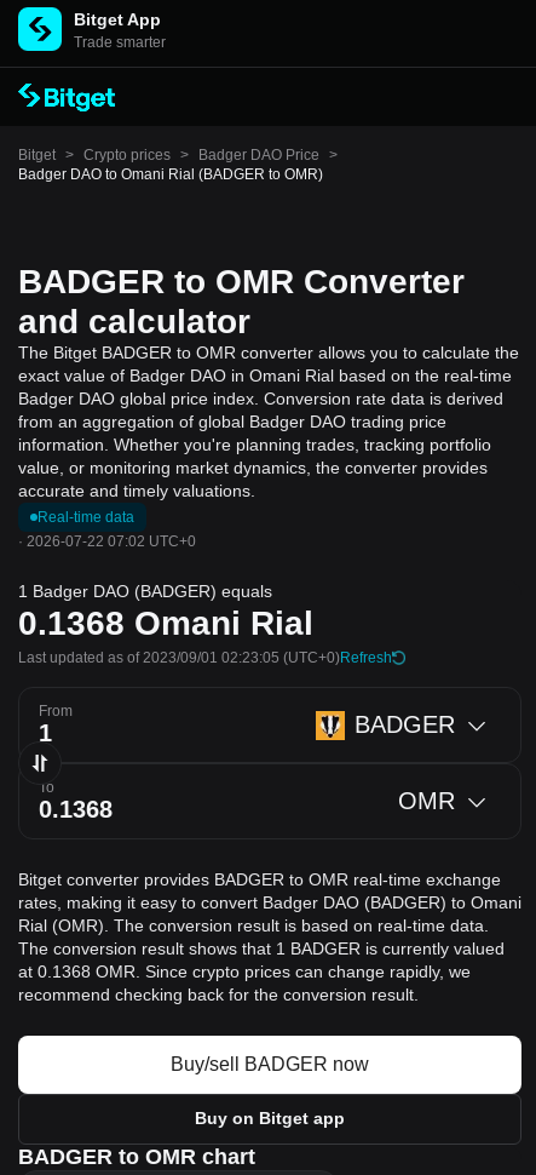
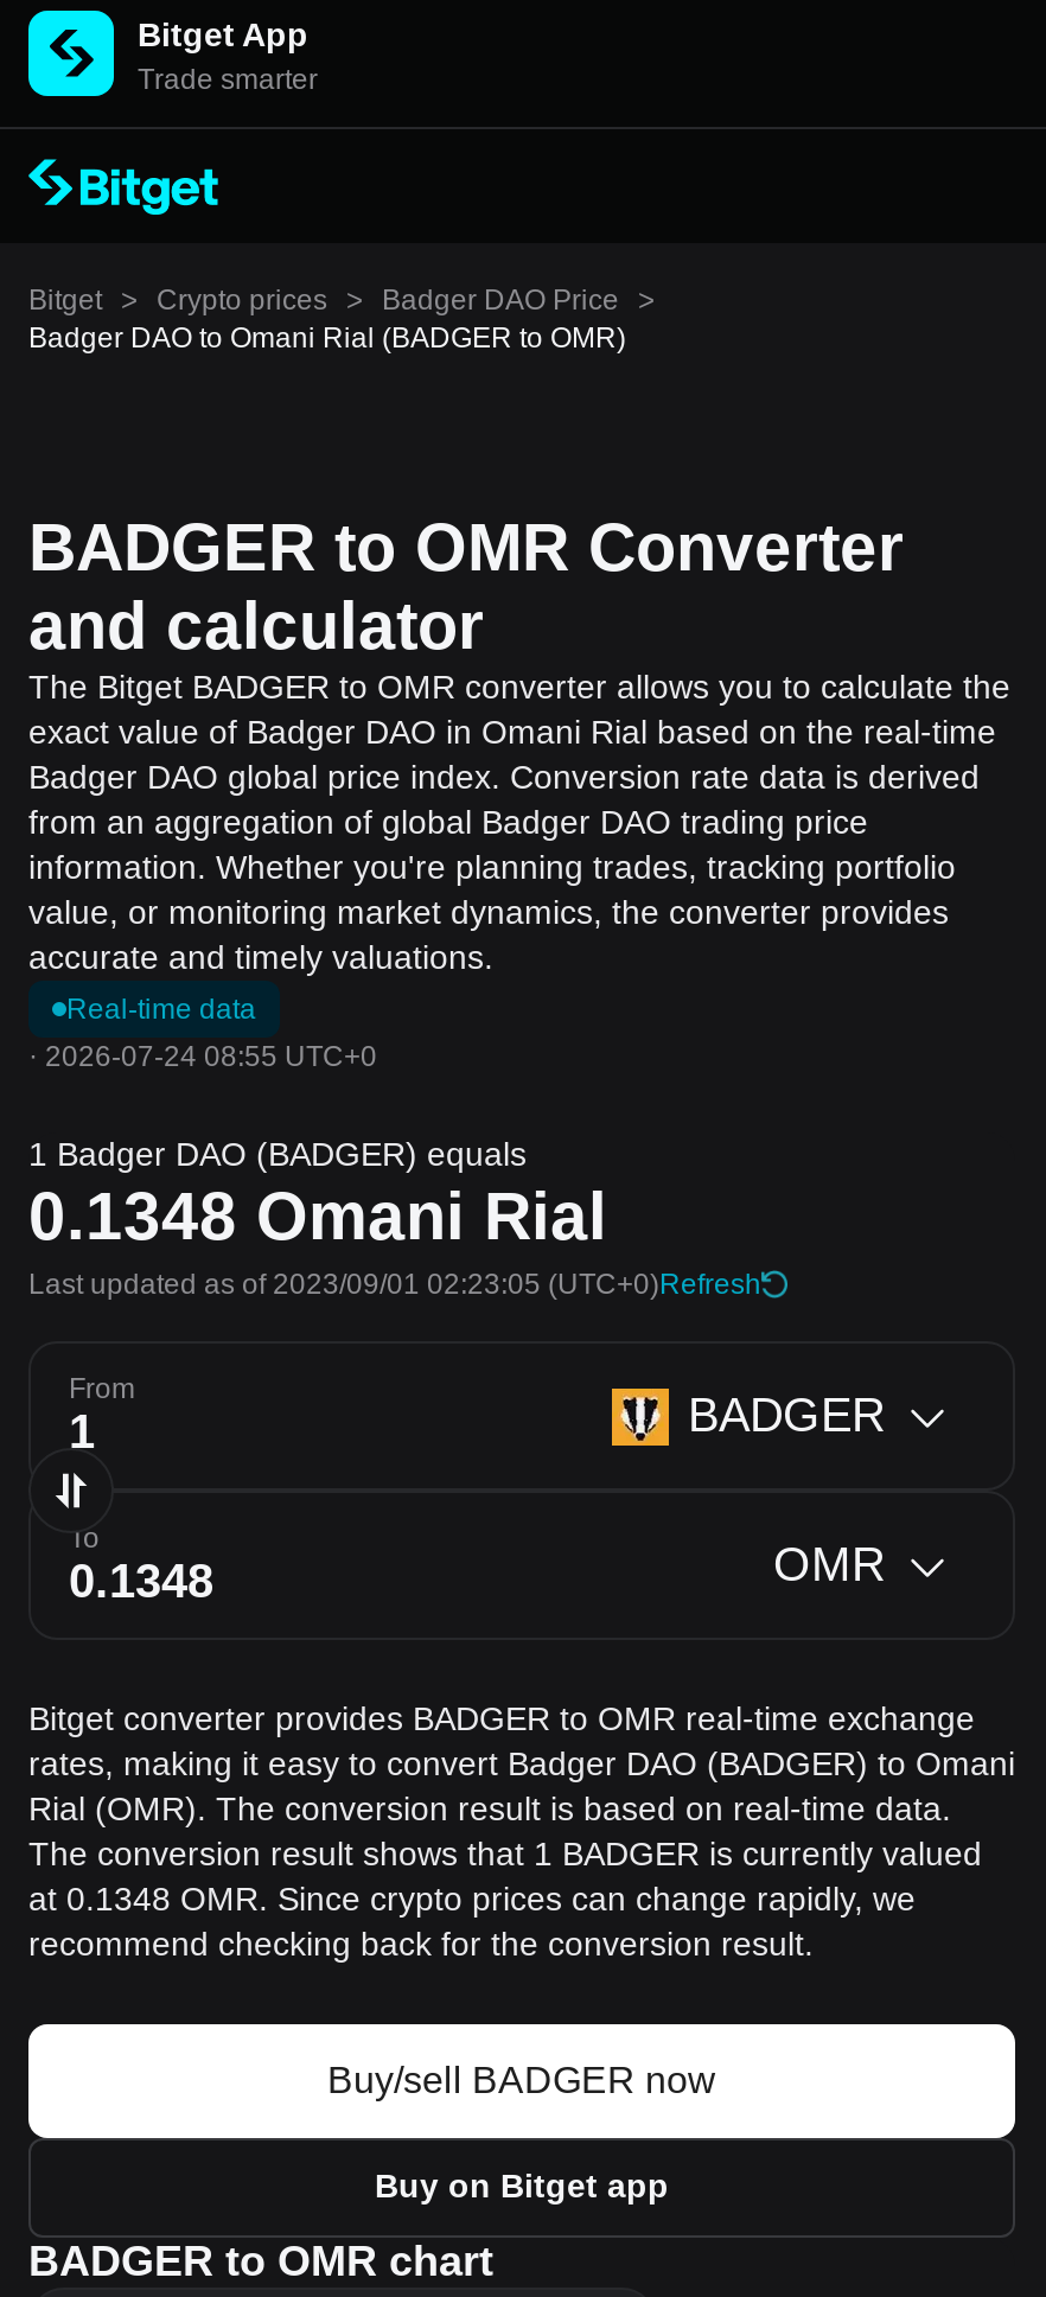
[18,533,196,550] · 2026-07-22 07:02 UTC+0 -> [28,1040,377,1073] · 2026-07-24 08:55 UTC+0
[18,604,313,642] 0.1368 Omani Rial -> [28,1180,607,1253] 0.1348 Omani Rial
[18,962,471,981] at 0.1368 OMR. Since crypto prices can change rapidly, we -> [28,1880,916,1918] at 0.1348 OMR. Since crypto prices can change rapidly, we

